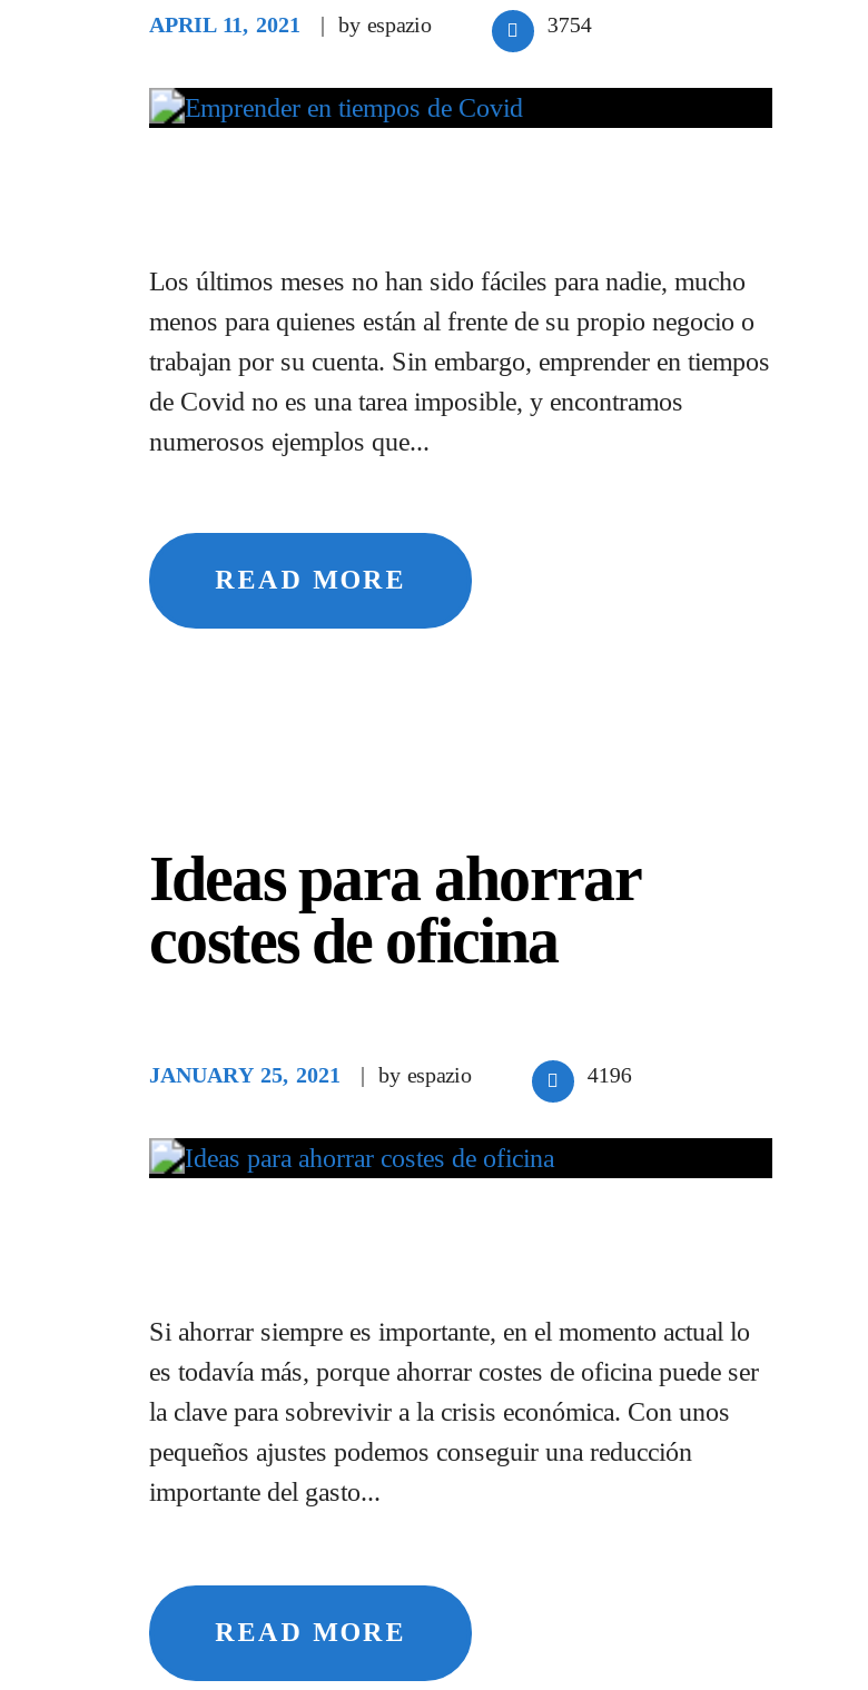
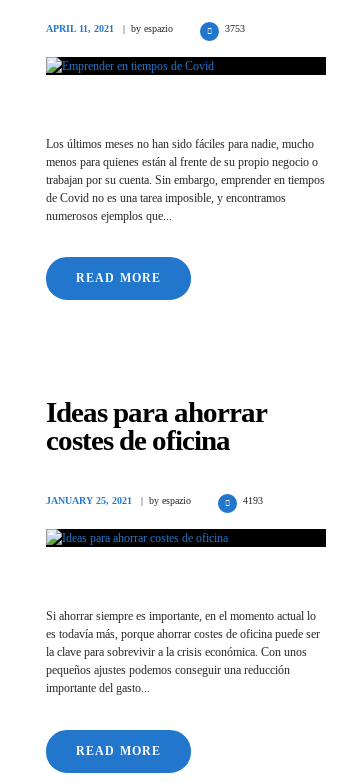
[547,12,592,37] 3754 -> [225,23,245,34] 3753
[587,1063,632,1088] 4196 -> [243,495,263,506] 4193

